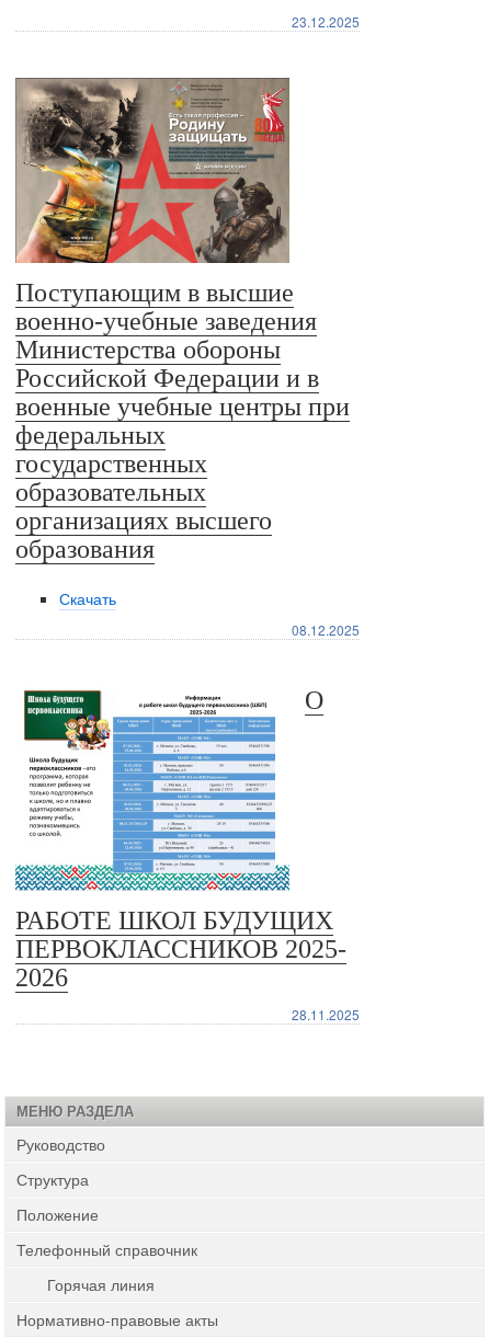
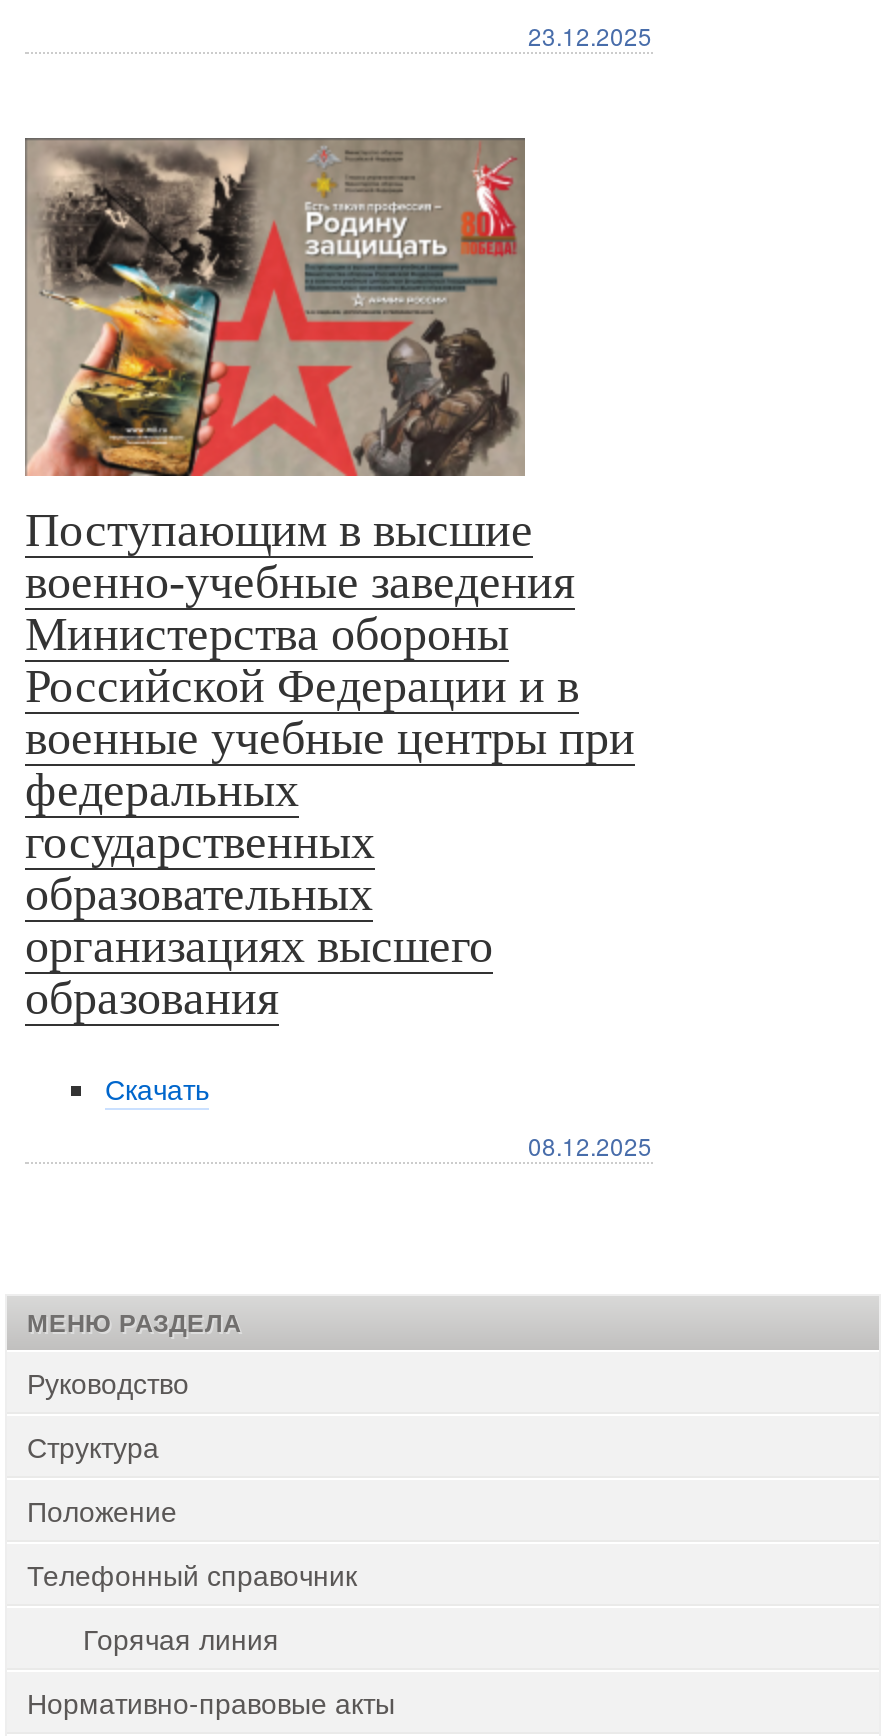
[14,686,323,891] [image] | О -> none
[15,906,359,1023] РАБОТЕ ШКОЛ БУДУЩИХ | ПЕРВОКЛАССНИКОВ 2025- | 2026 | 28.11.2025 -> none

